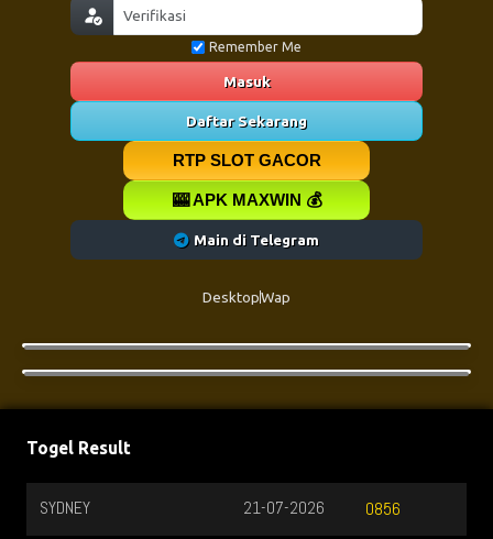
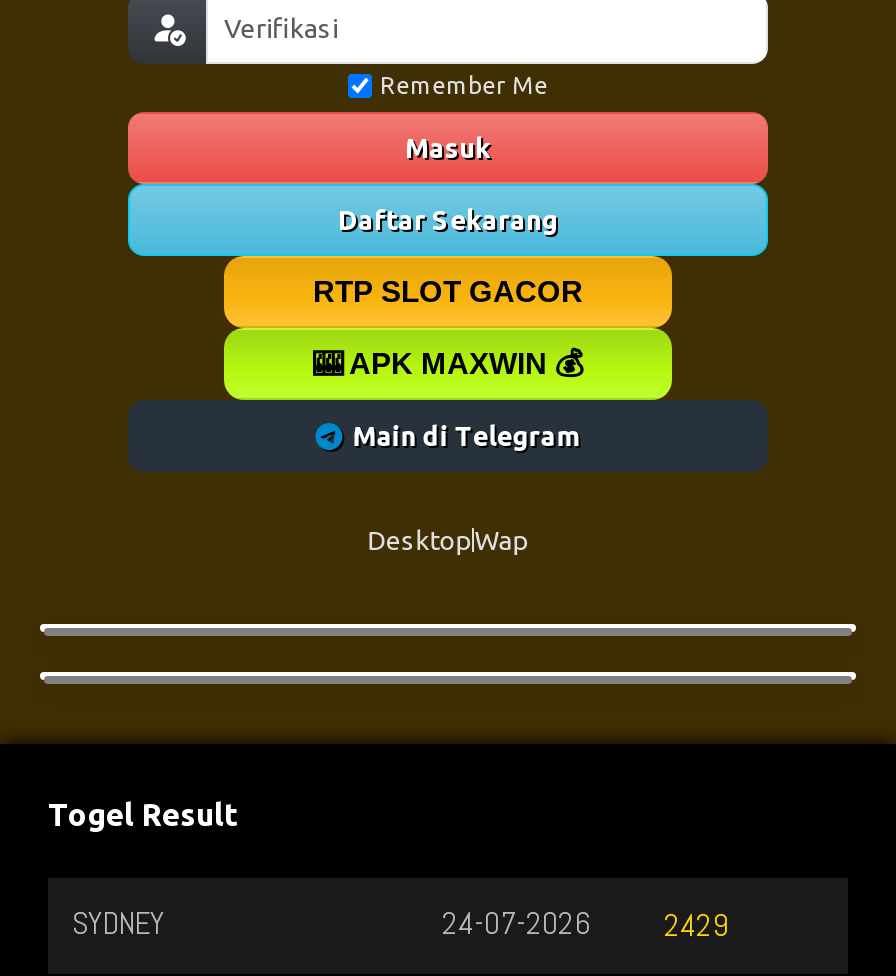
[243,498,325,520] 21-07-2026 -> [442,905,590,945] 24-07-2026
[365,498,401,520] 0856 -> [664,906,728,946] 2429

